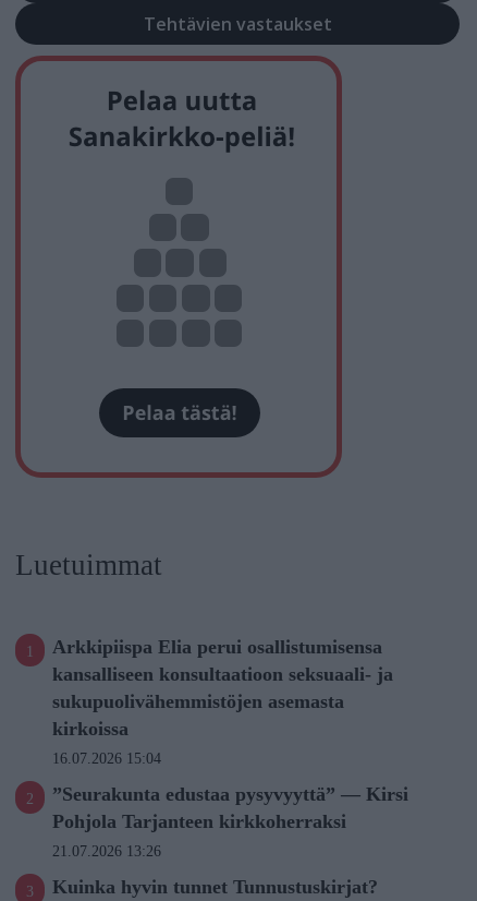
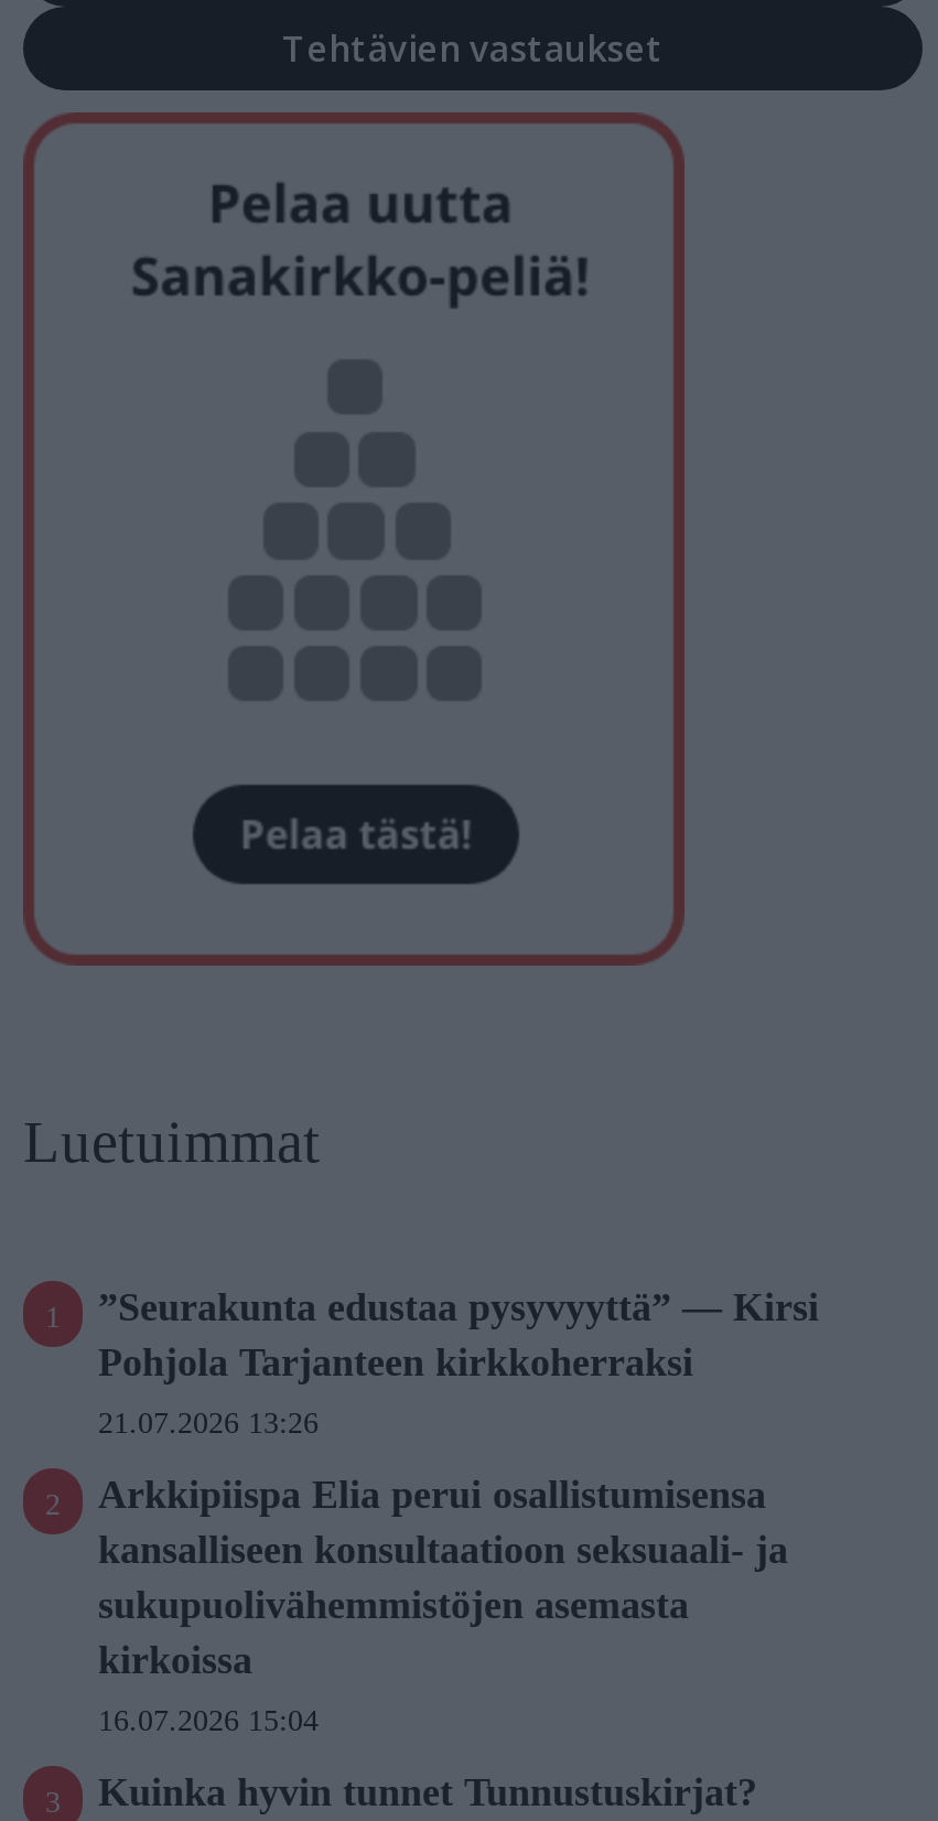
moved [52,636,393,767] -> [98,1473,788,1737]: Arkkipiispa Elia perui osallistumisensa | kansalliseen konsultaatioon seksuaali- ja | sukupuolivähemmistöjen asemasta | kirkoissa | 16.07.2026 15:04
moved [52,783,408,860] -> [98,1285,819,1440]: ”Seurakunta edustaa pysyvyyttä” — Kirsi | Pohjola Tarjanteen kirkkoherraksi | 21.07.2026 13:26

